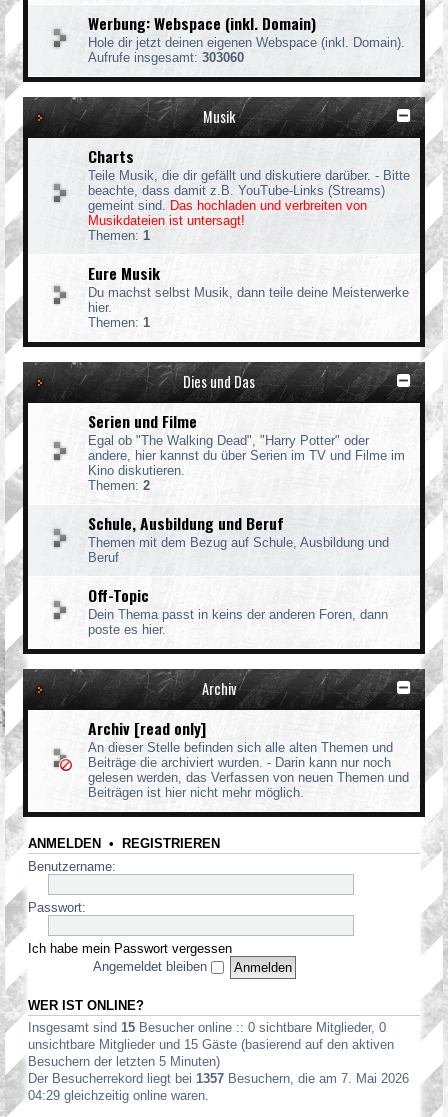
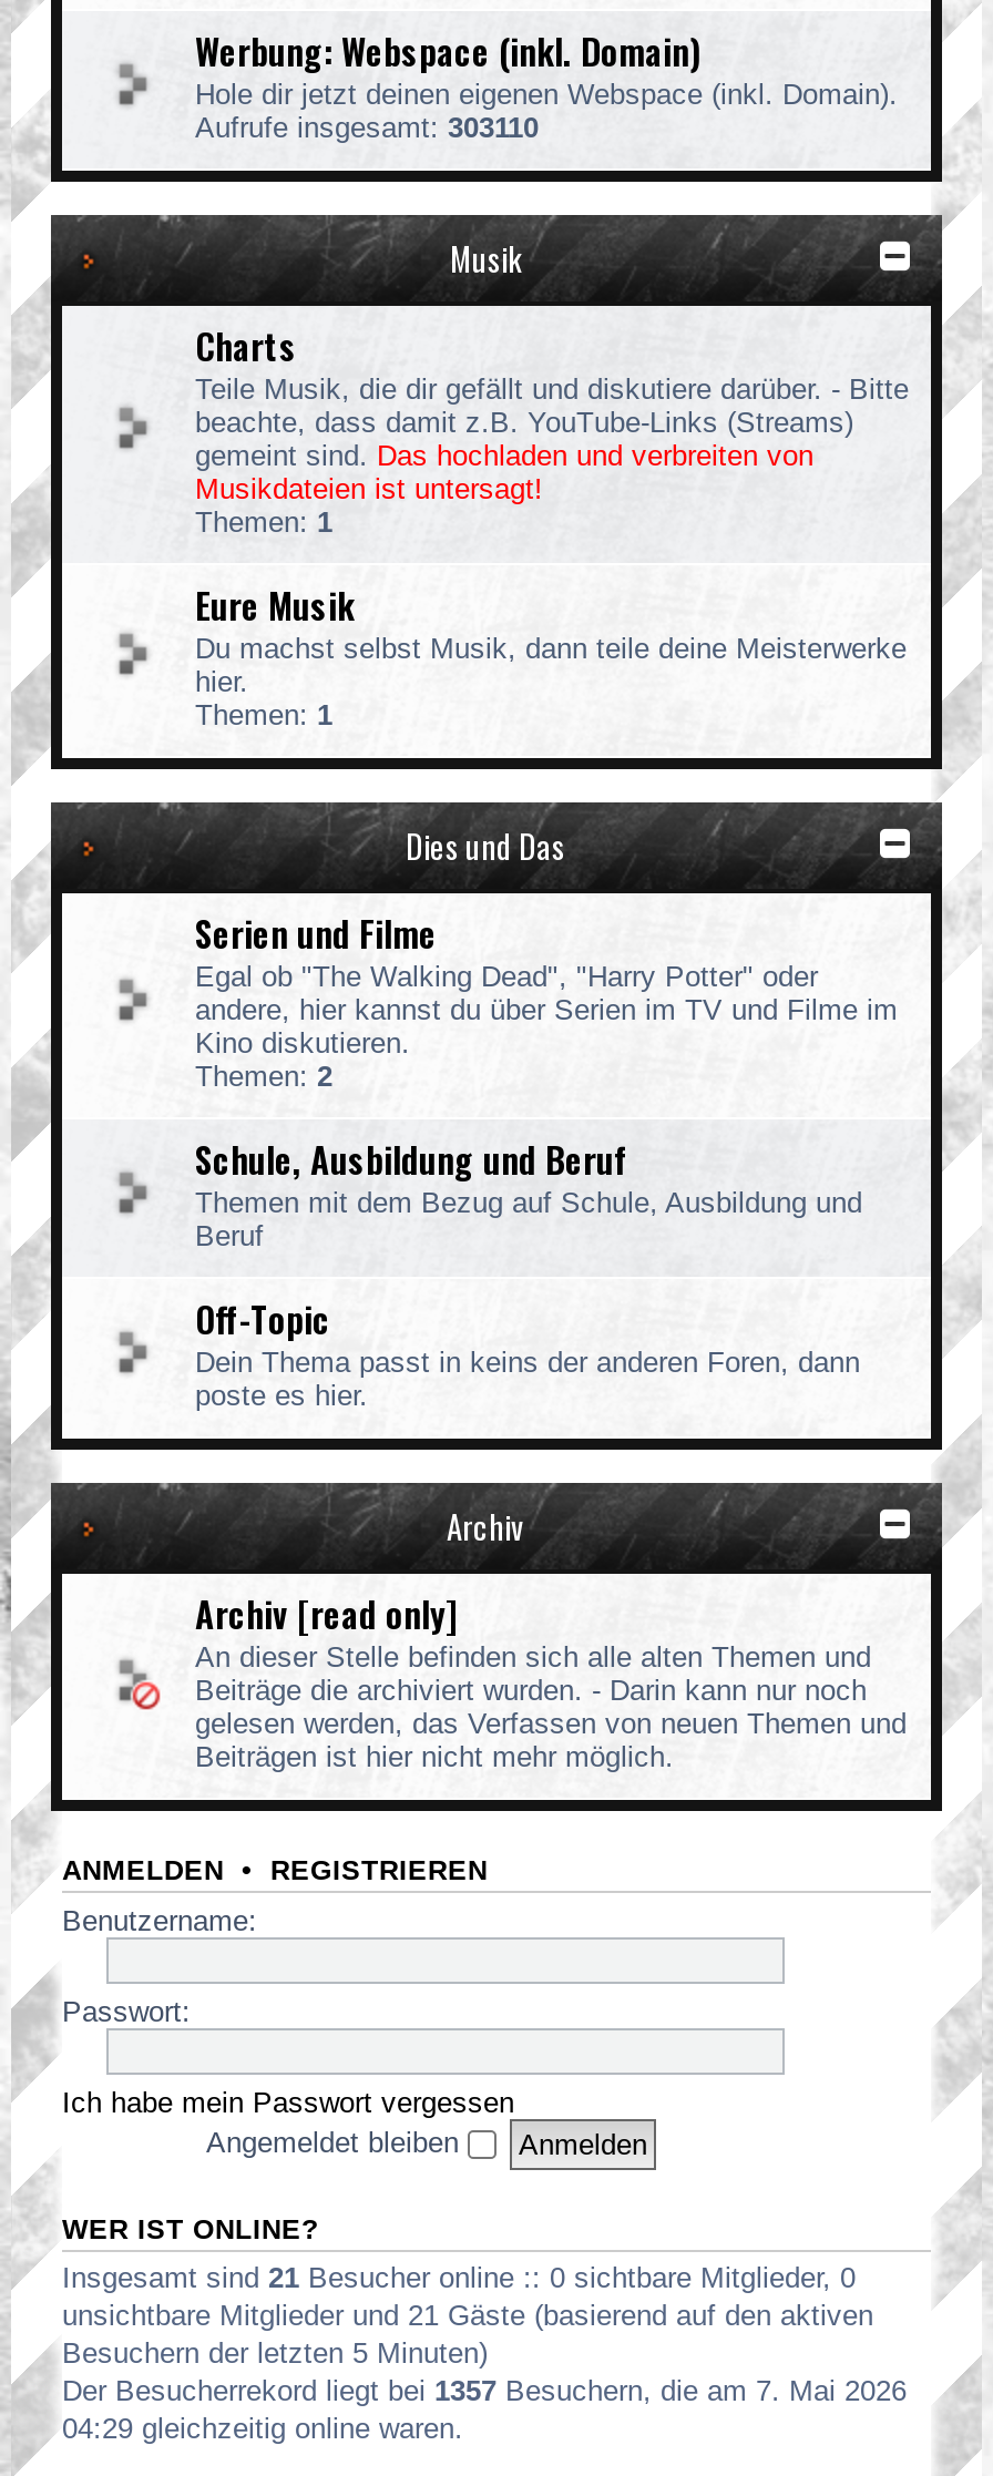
[88,50,244,65] Aufrufe insgesamt: 303060 -> [195,111,539,144] Aufrufe insgesamt: 303110
[28,1020,386,1035] Insgesamt sind 15 Besucher online :: 0 sichtbare Mitglieder, 0 -> [62,2261,856,2294] Insgesamt sind 21 Besucher online :: 0 sichtbare Mitglieder, 0
[28,1037,394,1052] unsichtbare Mitglieder und 15 Gäste (basierend auf den aktiven -> [62,2299,873,2332] unsichtbare Mitglieder und 21 Gäste (basierend auf den aktiven

